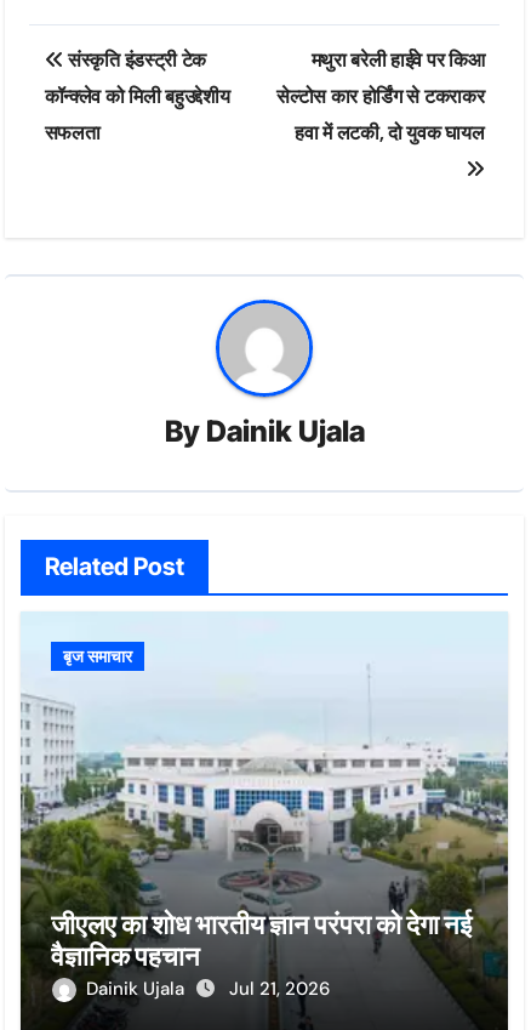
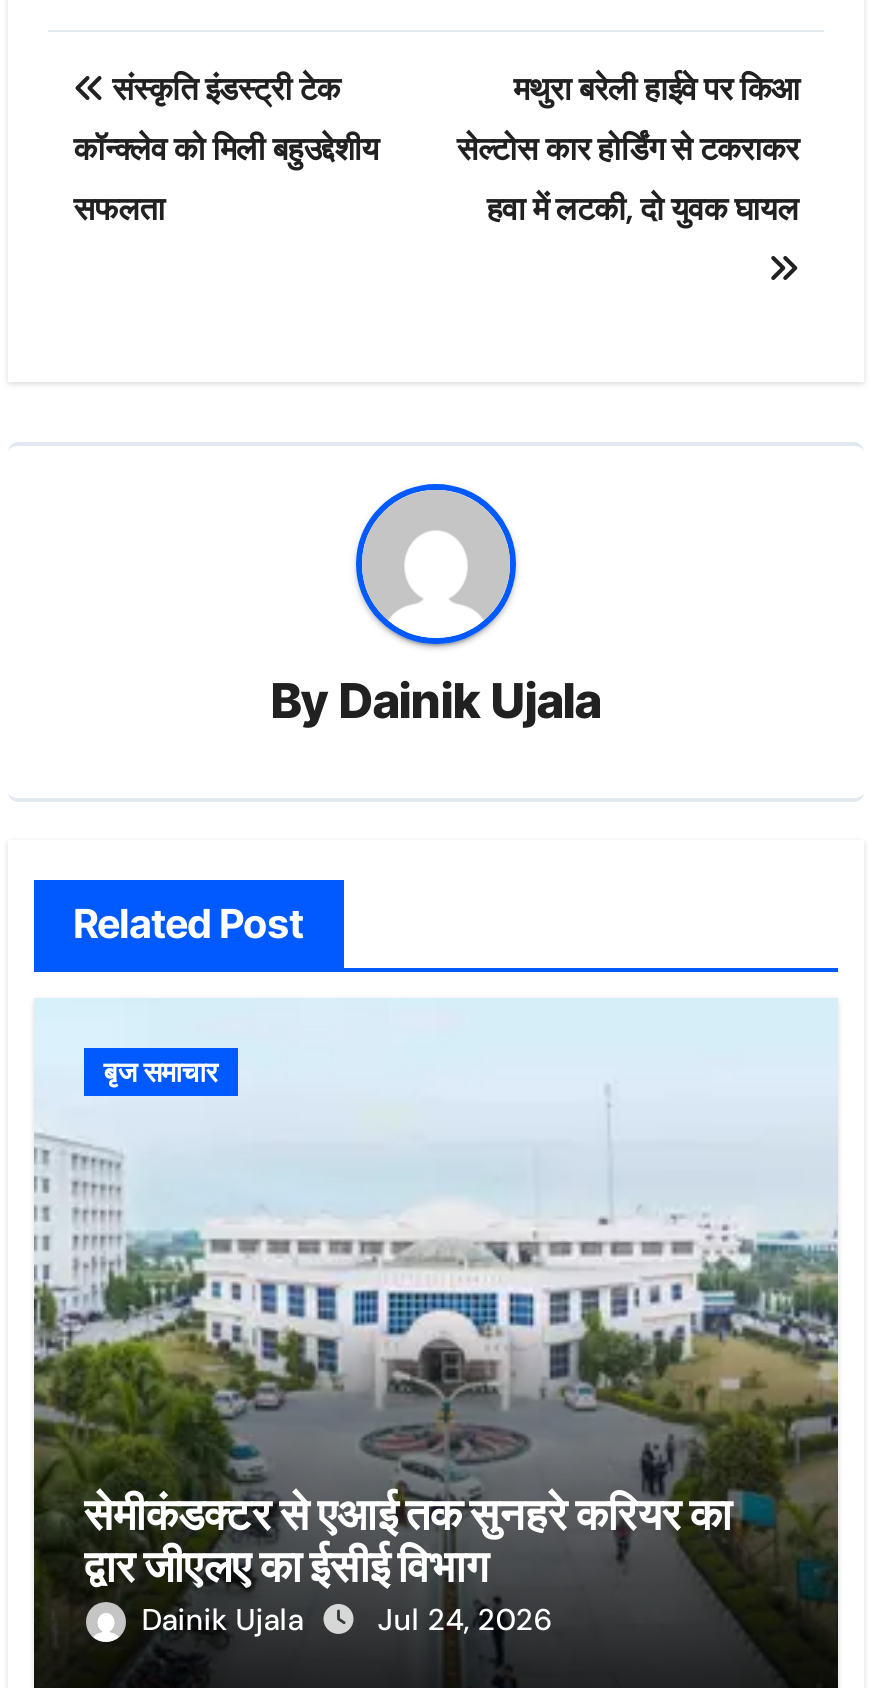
[51,908,471,972] जीएलए का शोध भारतीय ज्ञान परंपरा को देगा नई | वैज्ञानिक पहचान -> [84,1488,732,1592] सेमीकंडक्टर से एआई तक सुनहरे करियर का | द्वार जीएलए का ईसीई विभाग
[86,976,330,1001] Dainik Ujala Jul 21, 2026 -> [142,1600,552,1640] Dainik Ujala Jul 24, 2026

